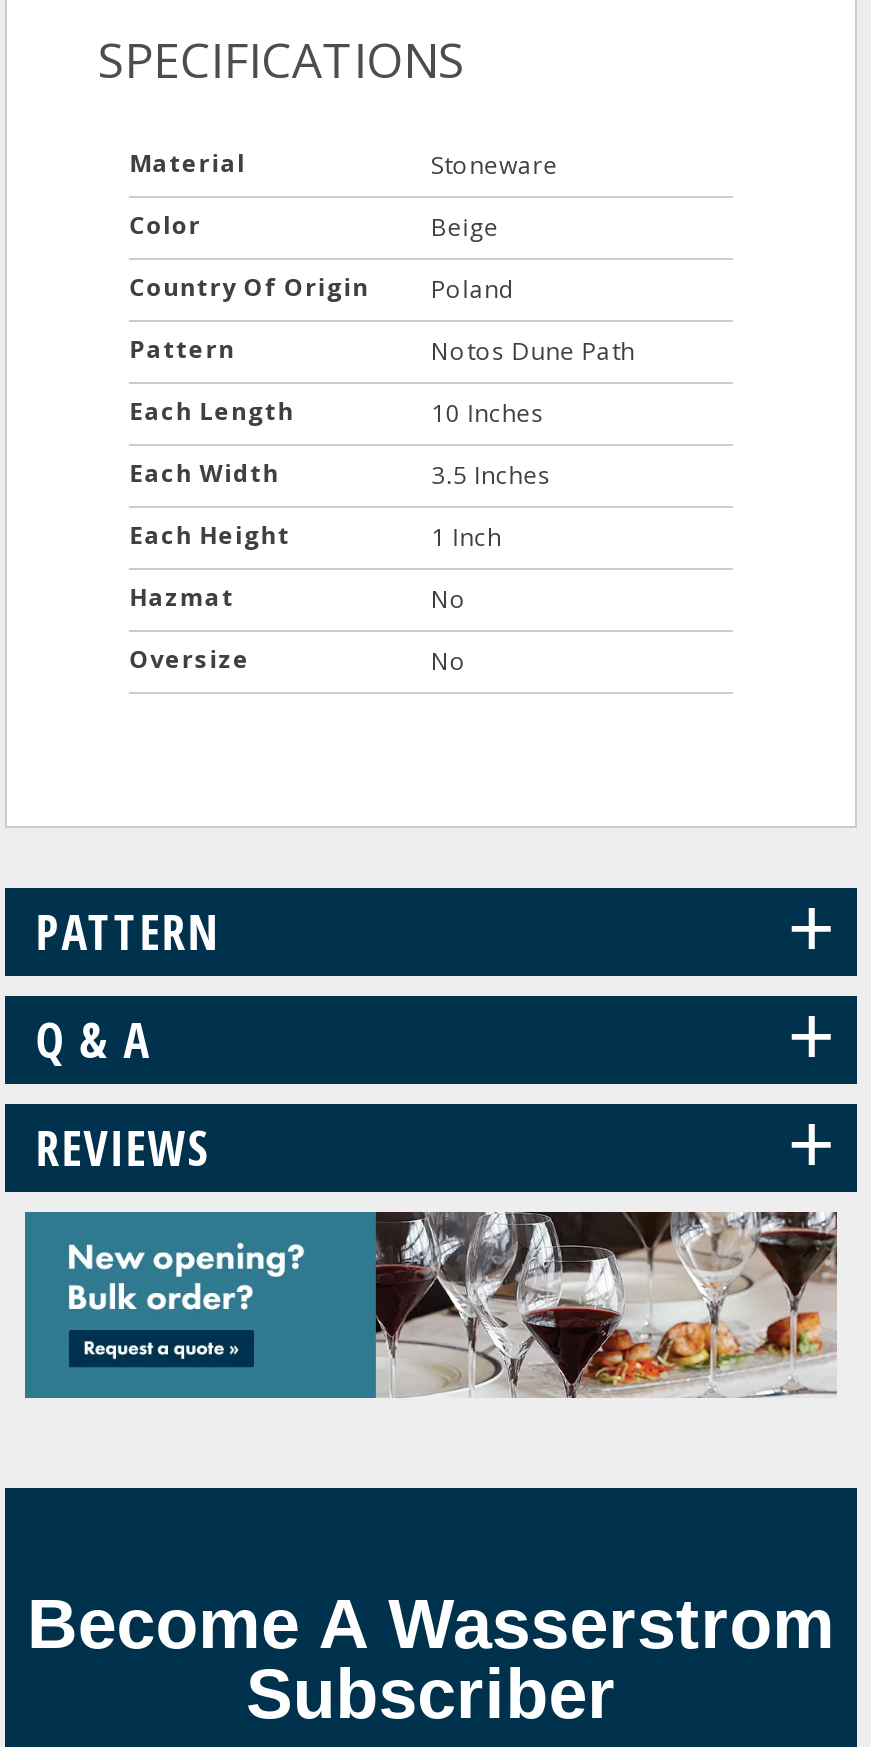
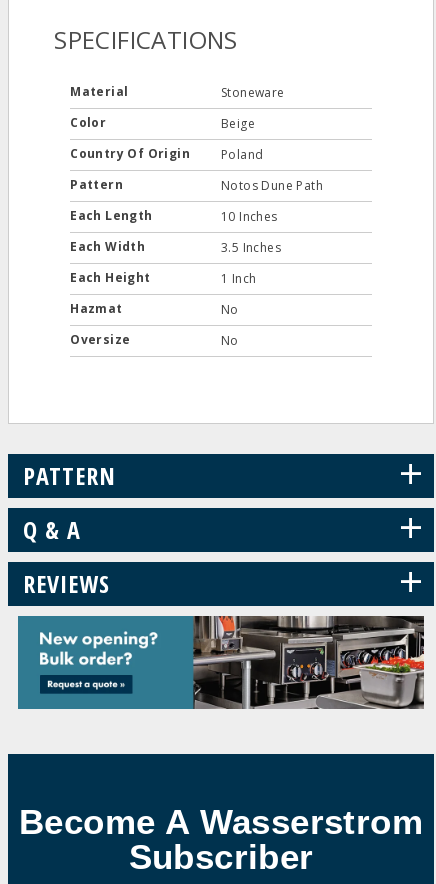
[373,1210,837,1398] [image] -> [193,615,425,710] [image]

